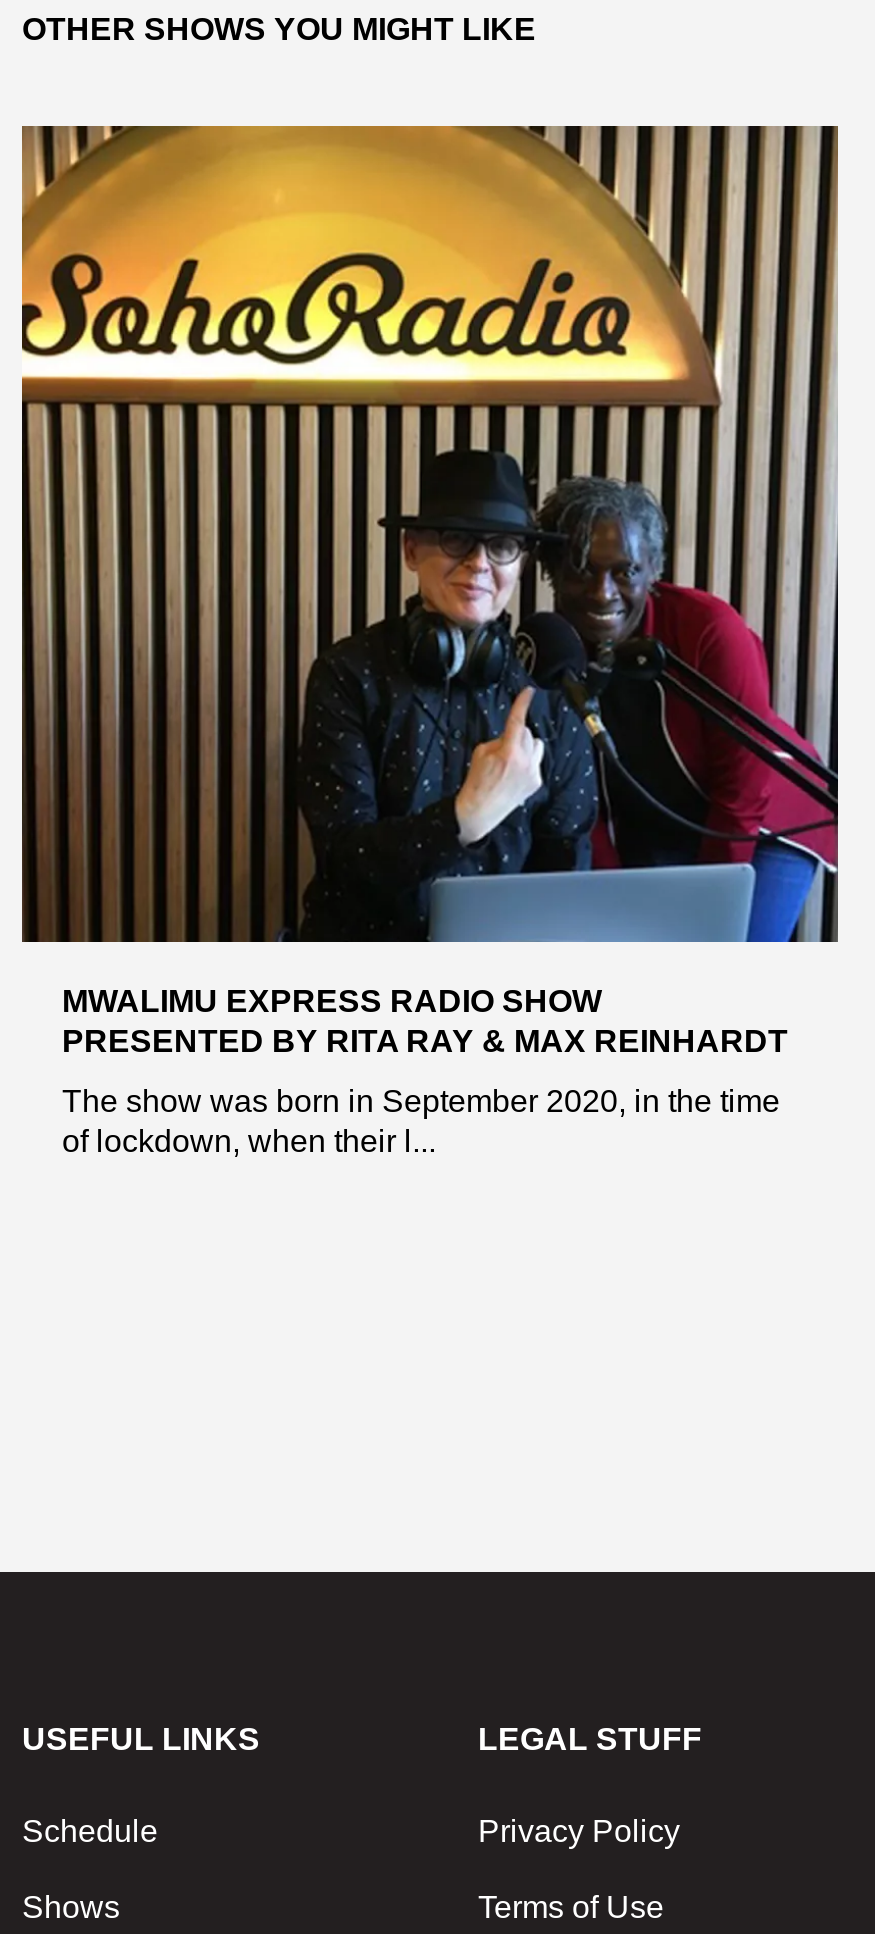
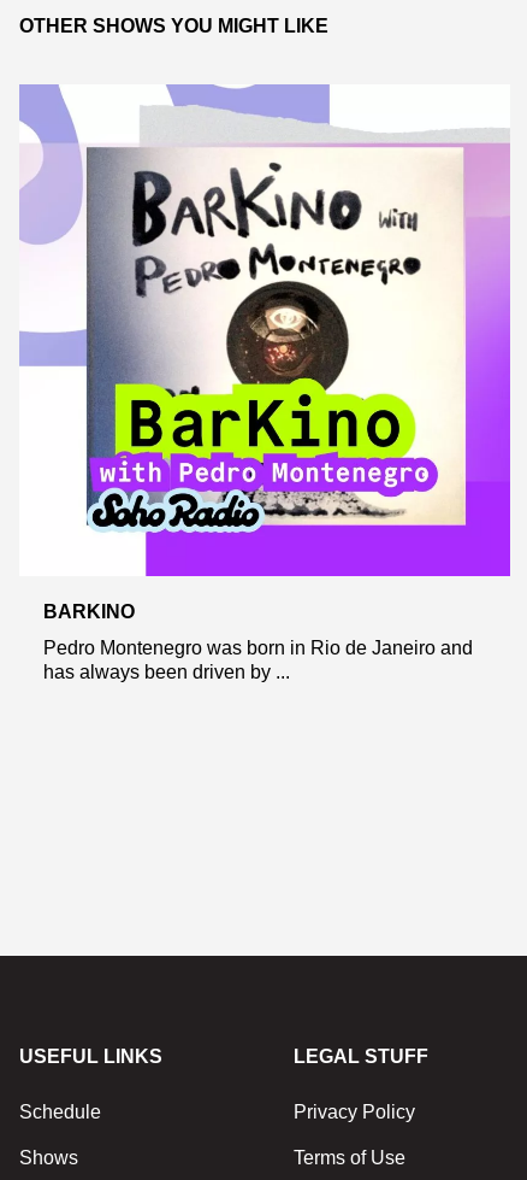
[20,124,840,1057] [image] | MWALIMU EXPRESS RADIO SHOW | PRESENTED BY RITA RAY & MAX REINHARDT -> [19,84,511,621] [image] | BARKINO
[62,1083,780,1157] The show was born in September 2020, in the time | of lockdown, when their l... -> [43,637,473,682] Pedro Montenegro was born in Rio de Janeiro and | has always been driven by ...

